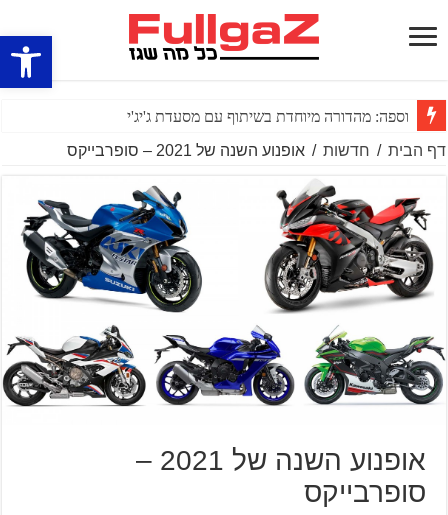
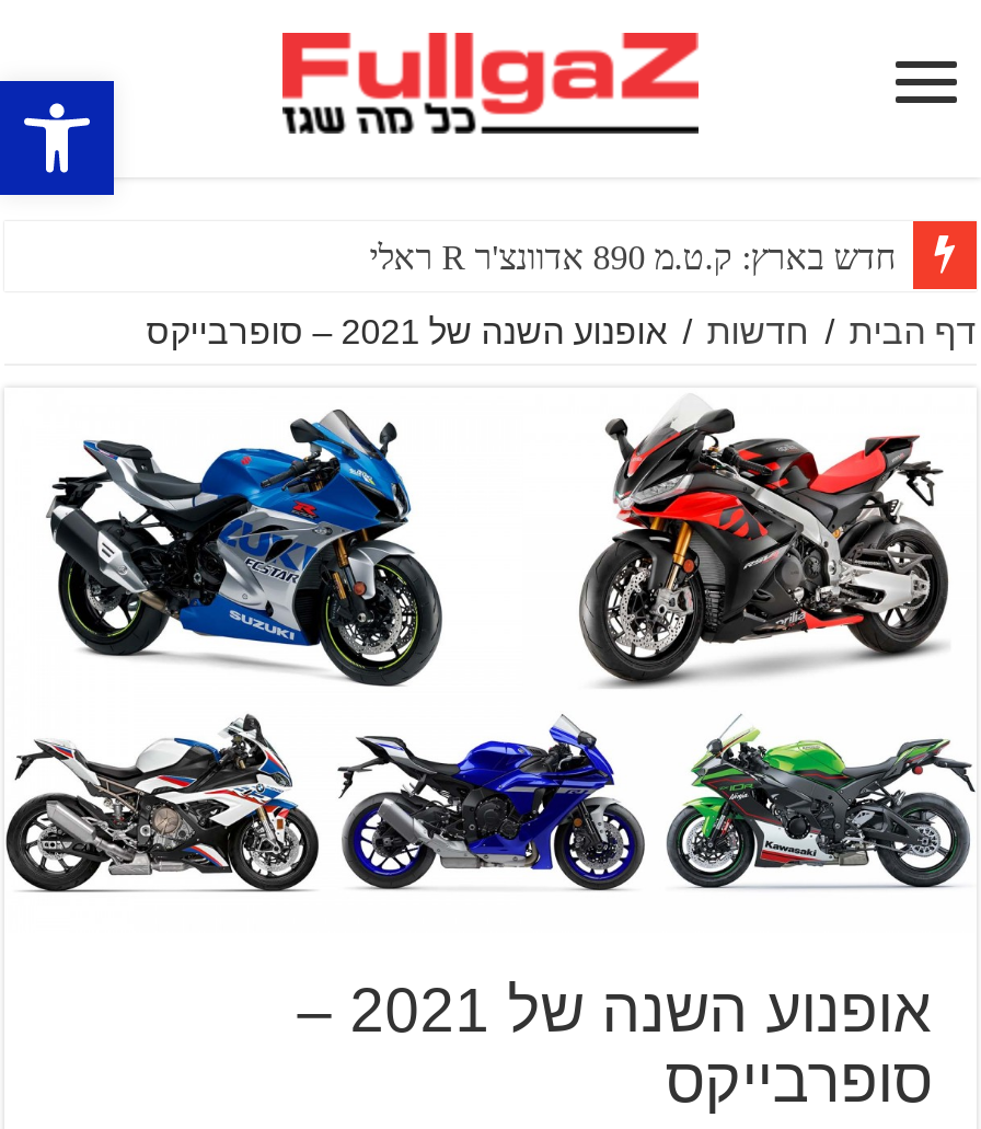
[127,108,409,125] וספה: מהדורה מיוחדת בשיתוף עם מסעדת ג'יג'י -> [834,238,895,275] חדש

